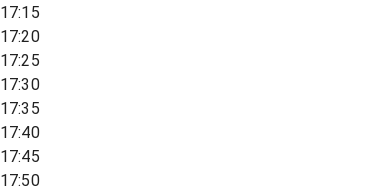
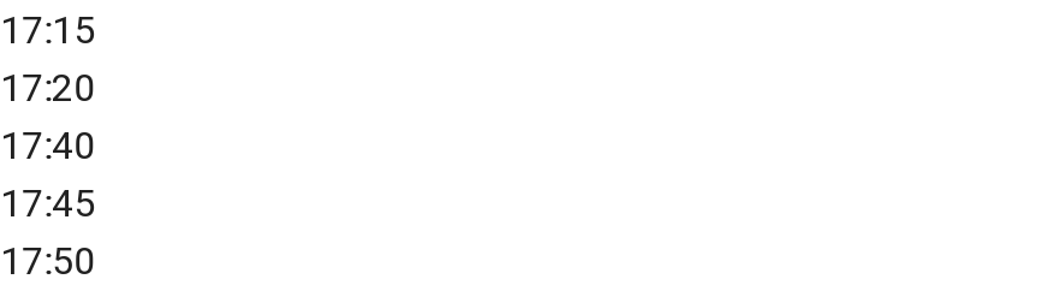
[0,51,40,118] 17:25 | 17:30 | 17:35 -> none

